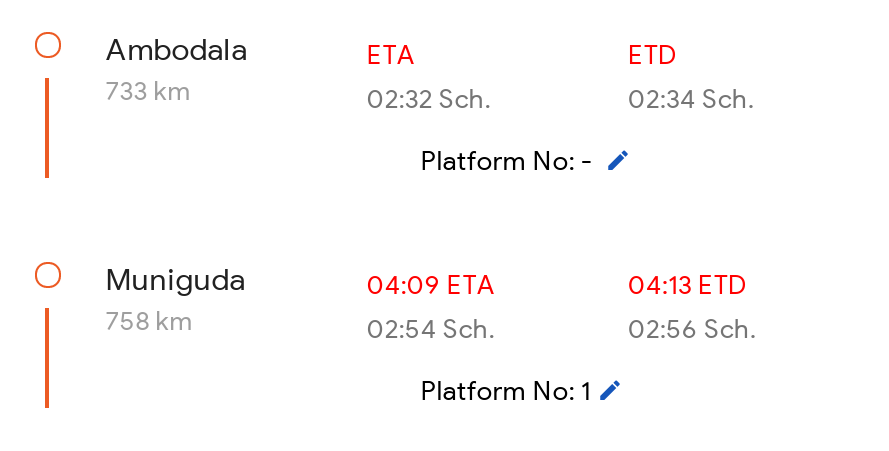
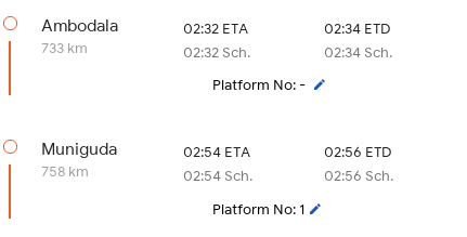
[366,39,414,71] ETA -> [183,19,248,36] 02:32 ETA
[628,39,676,71] ETD -> [324,19,390,36] 02:34 ETD
[366,268,494,300] 04:09 ETA -> [183,143,250,160] 02:54 ETA
[628,268,746,300] 04:13 ETD -> [324,143,391,160] 02:56 ETD

